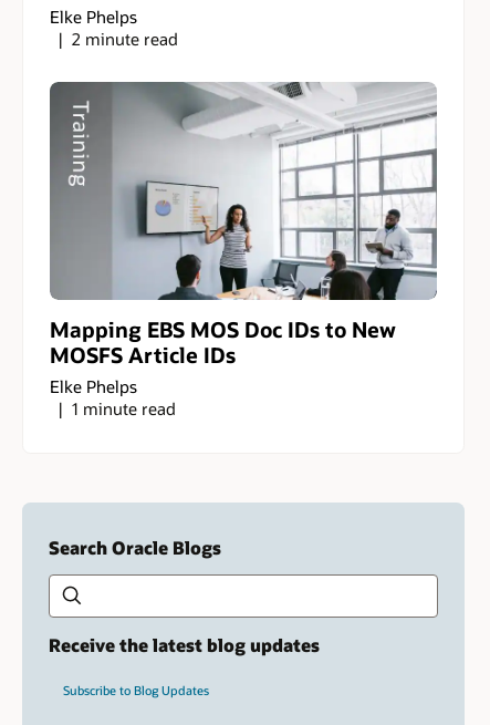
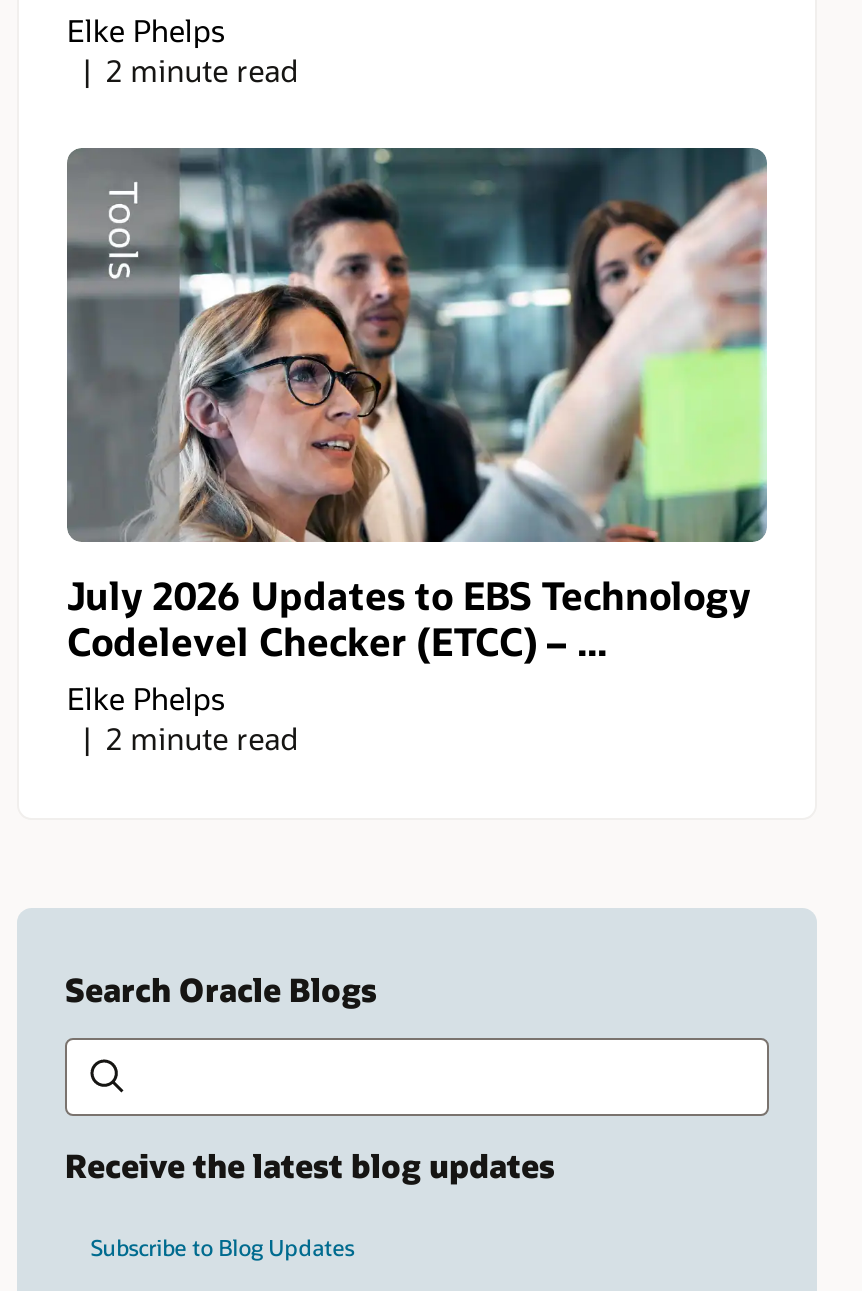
[50,82,438,368] [image] | Mapping EBS MOS Doc IDs to New | MOSFS Article IDs -> [67,146,767,665] [image] | July 2026 Updates to EBS Technology | Codelevel Checker (ETCC) – ...
[72,398,176,420] 1 minute read -> [107,719,299,759] 2 minute read

